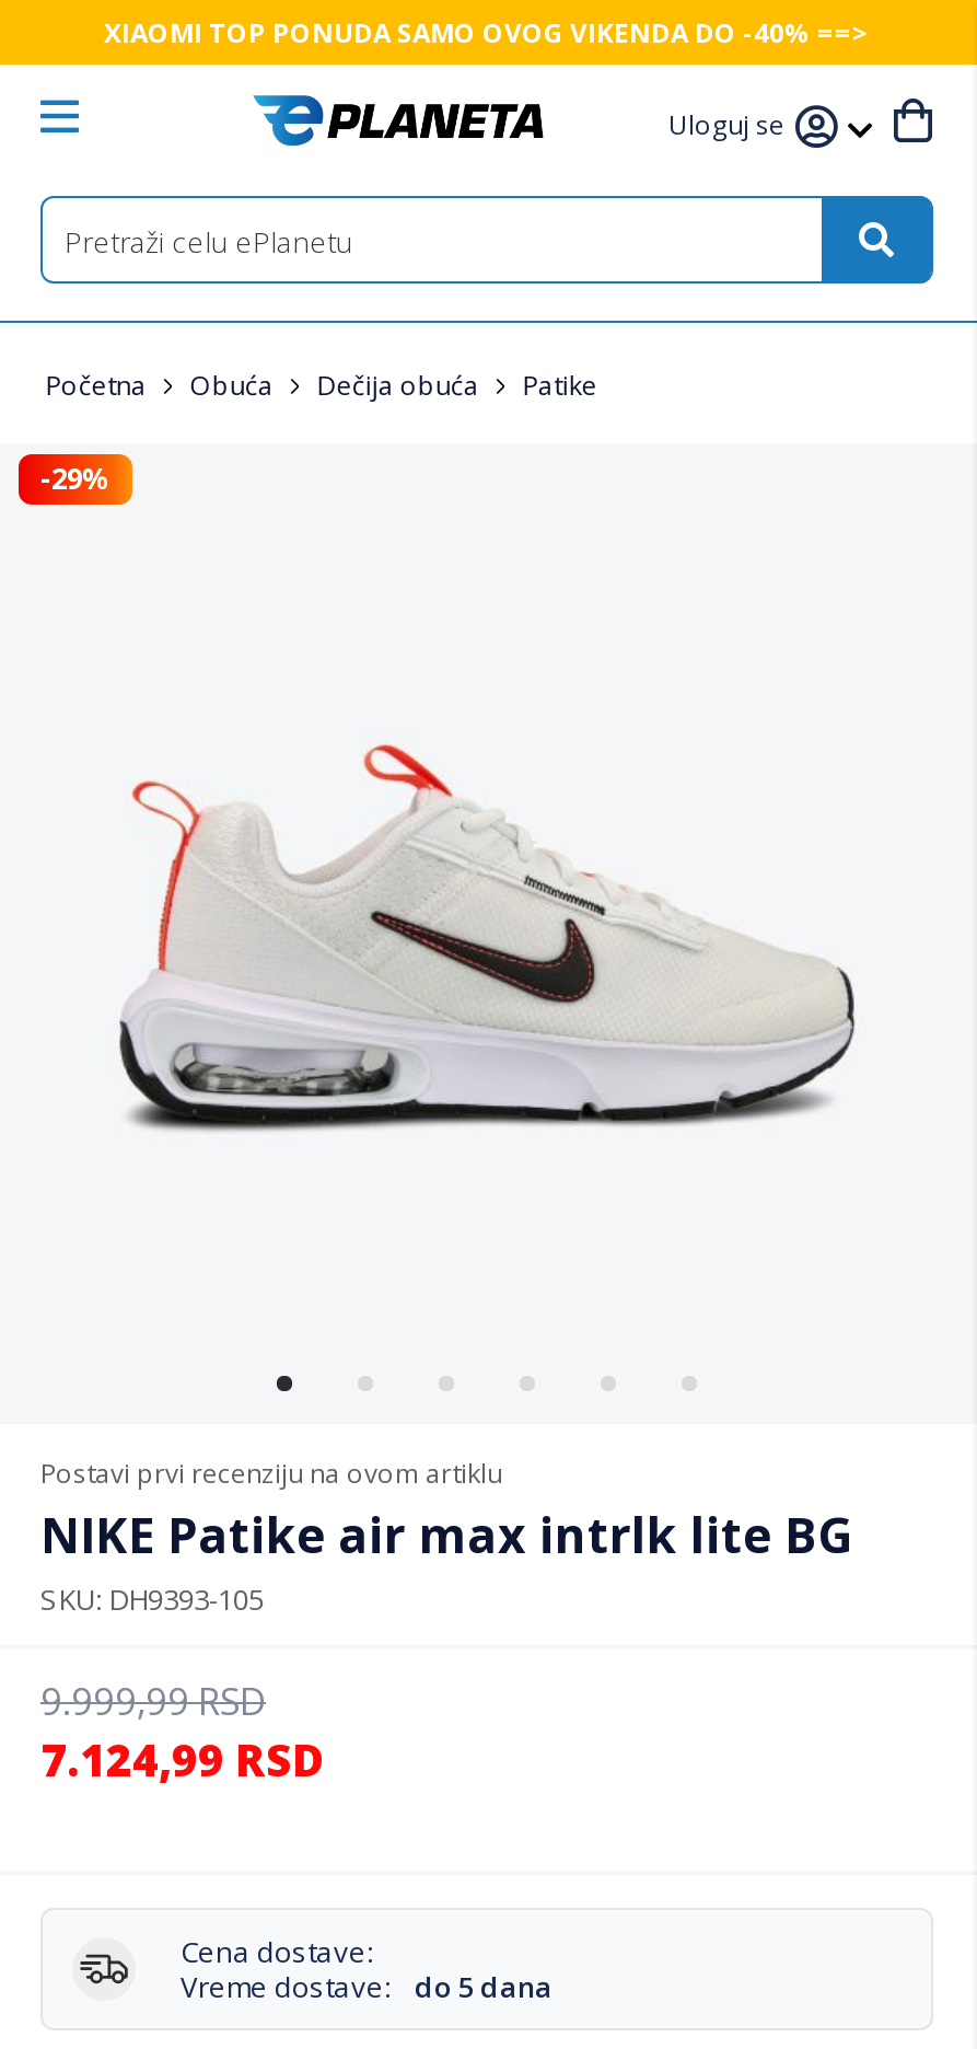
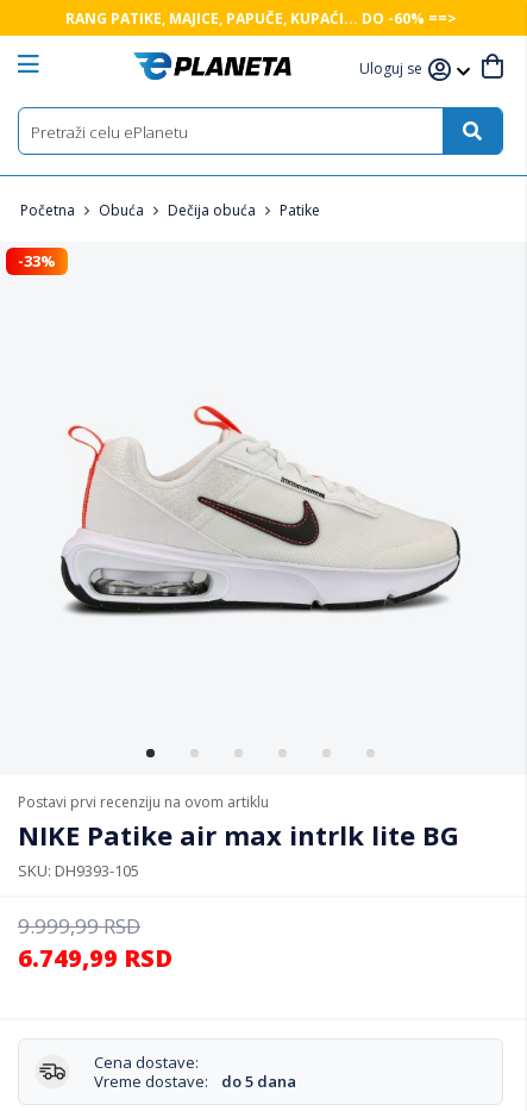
[104,13,870,50] XIAOMI TOP PONUDA SAMO OVOG VIKENDA DO -40% ==> -> [65,8,456,28] RANG PATIKE, MAJICE, PAPUČE, KUPAĆI... DO -60% ==>
[40,459,111,498] -29% -> [18,250,56,271] -33%
[40,1730,325,1790] 7.124,99 RSD -> [18,942,172,974] 6.749,99 RSD

